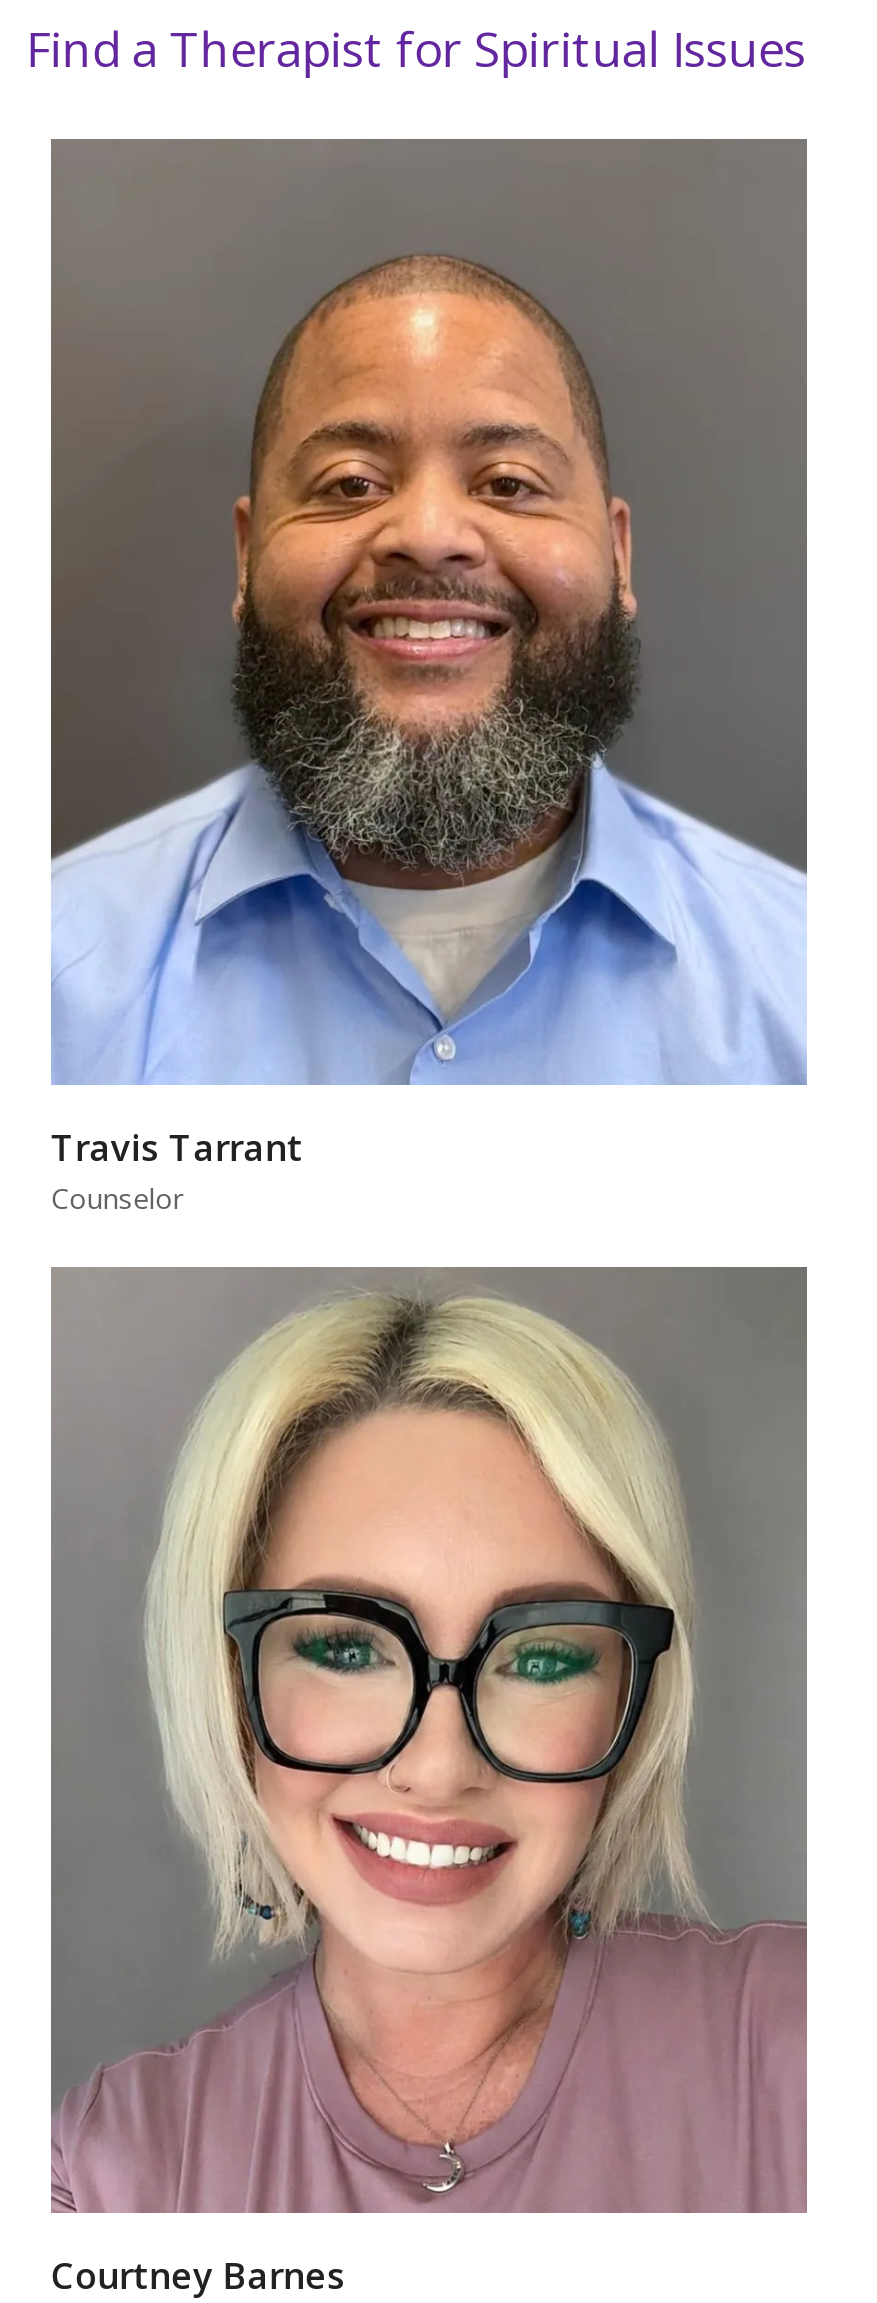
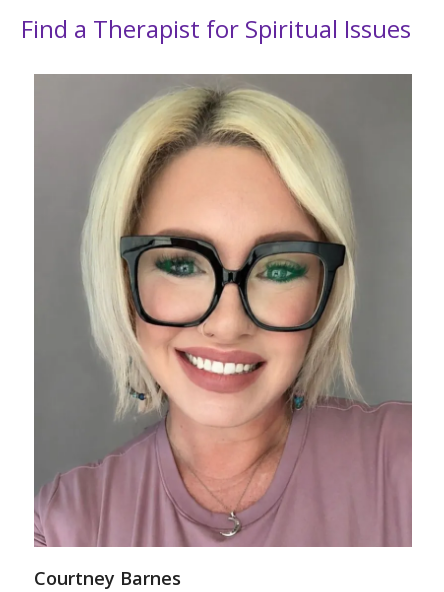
[51,143,807,1217] [image] | Travis Tarrant | Counselor -> none

